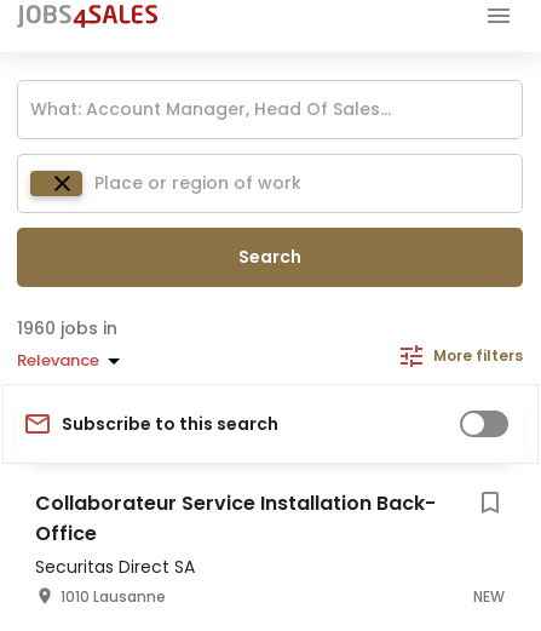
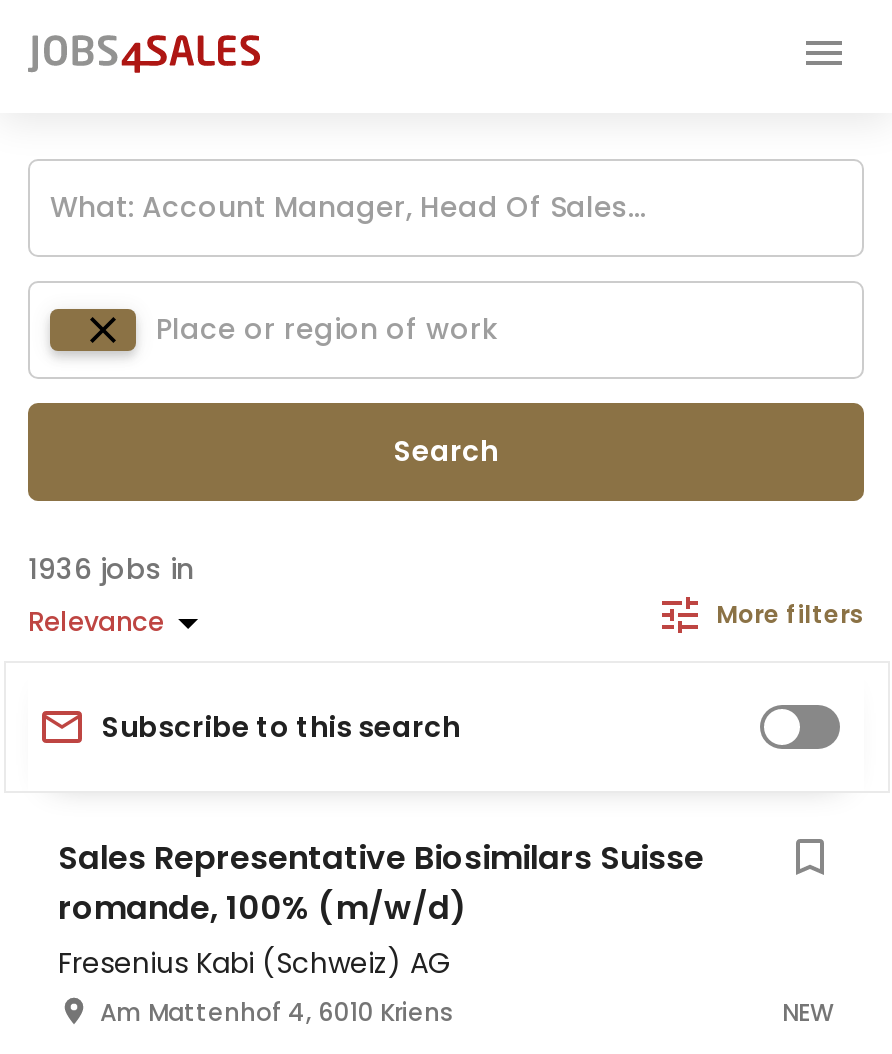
[35,489,436,607] Collaborateur Service Installation Back- | Office | Securitas Direct SA | 1010 Lausanne -> [58,835,704,1029] Sales Representative Biosimilars Suisse | romande, 100% (m/w/d) | Fresenius Kabi (Schweiz) AG | Am Mattenhof 4, 6010 Kriens

